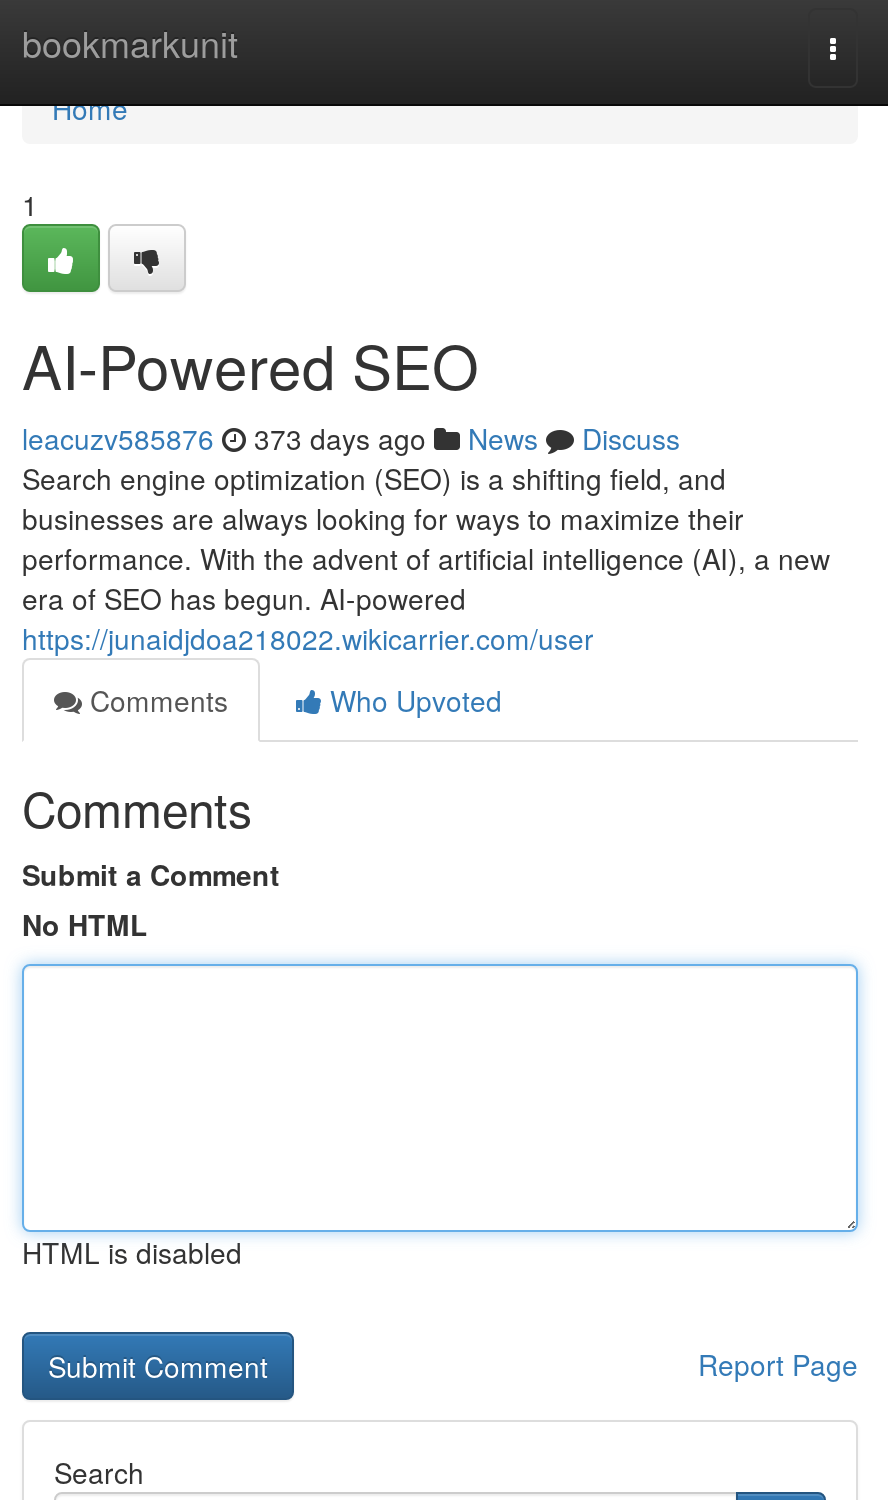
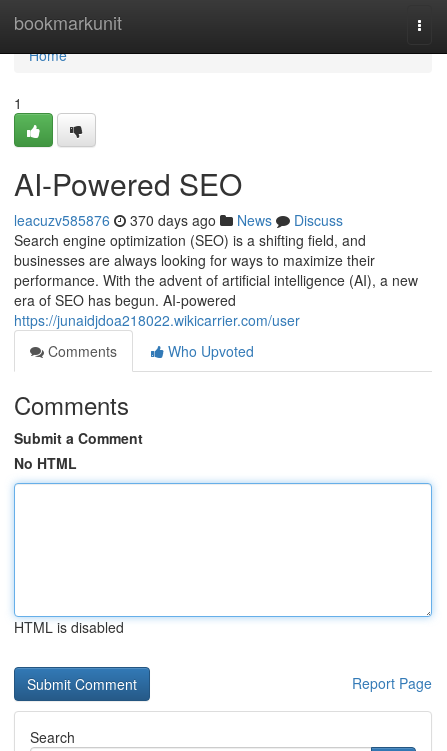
[22,418,680,458] leacuzv585876 373 days ago News Discuss -> [14,210,343,230] leacuzv585876 370 days ago News Discuss

